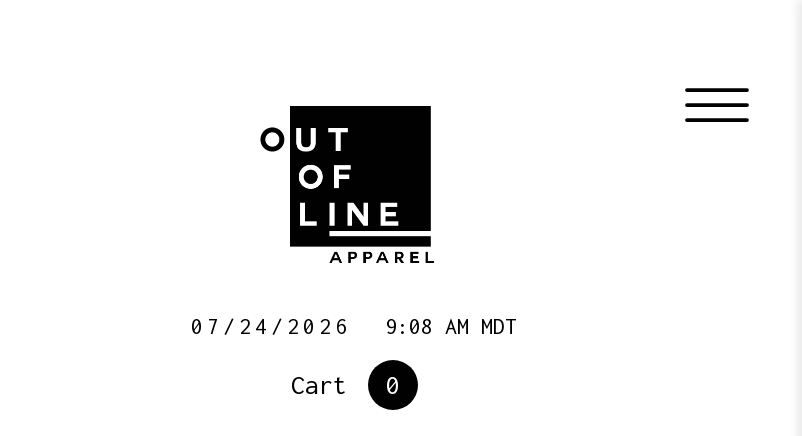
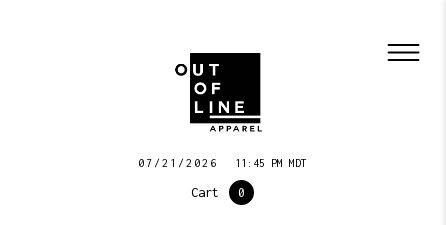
[191,314,351,338] 07/24/2026 -> [137,157,217,169] 07/21/2026
[385,314,517,338] 9:08 AM MDT -> [234,157,306,169] 11:45 PM MDT

